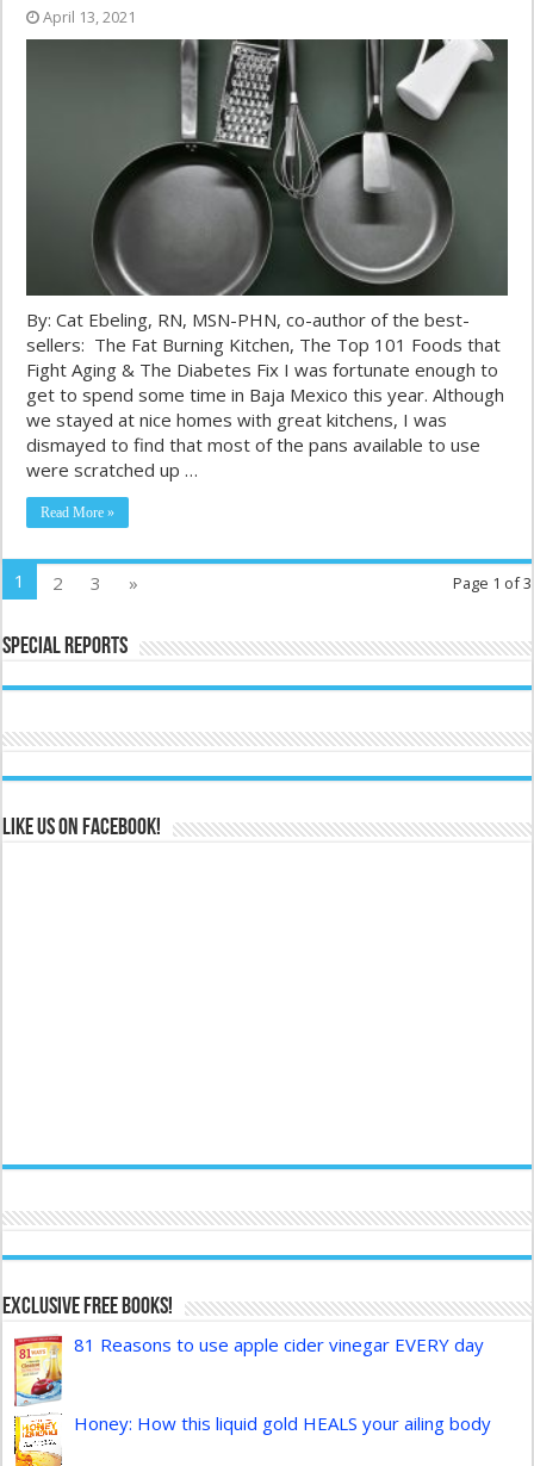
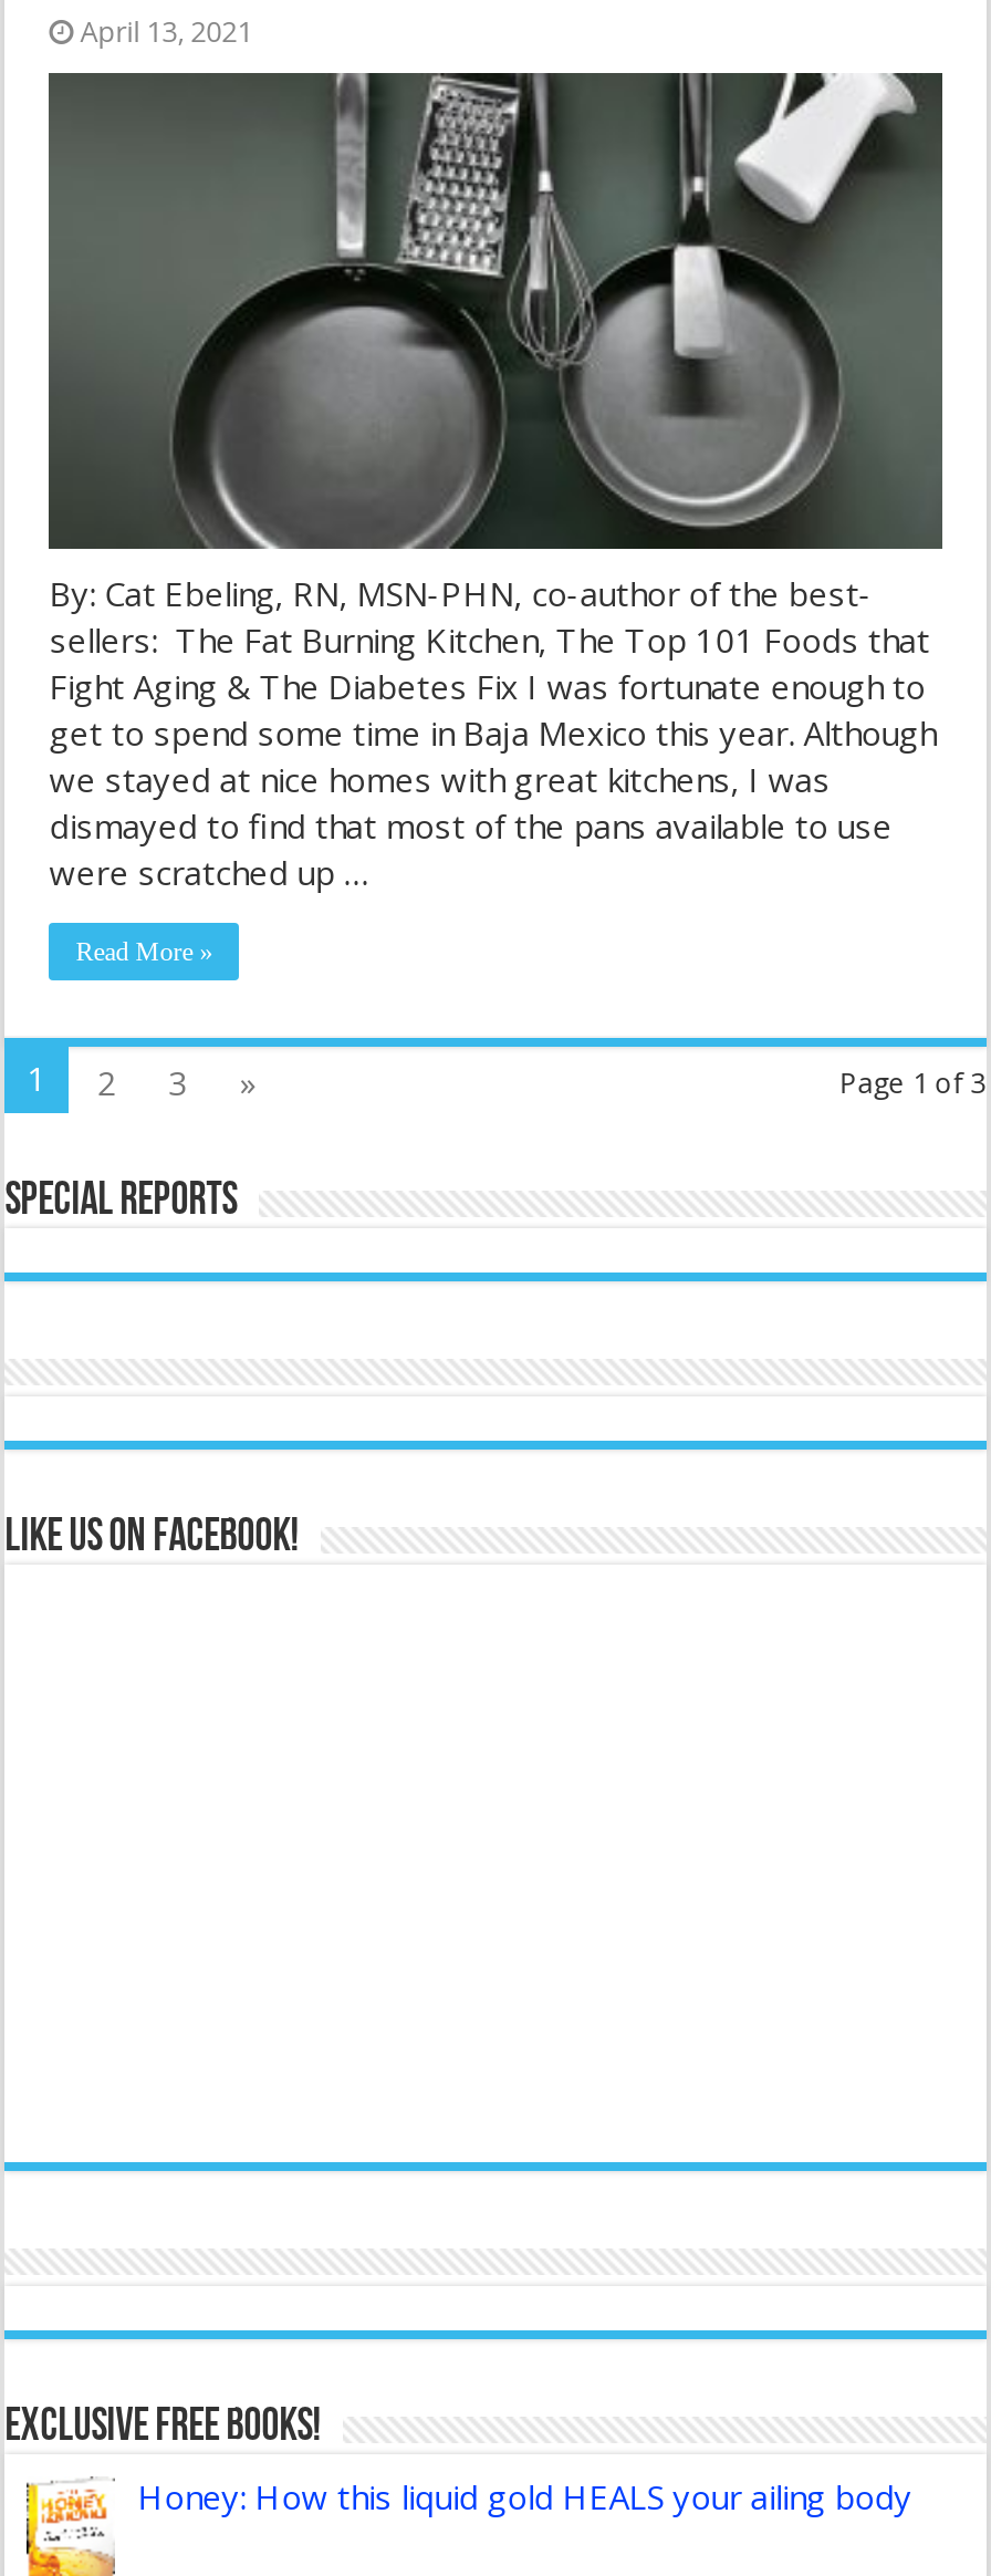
[13,1332,484,1406] [image] | 81 Reasons to use apple cider vinegar EVERY day -> none

